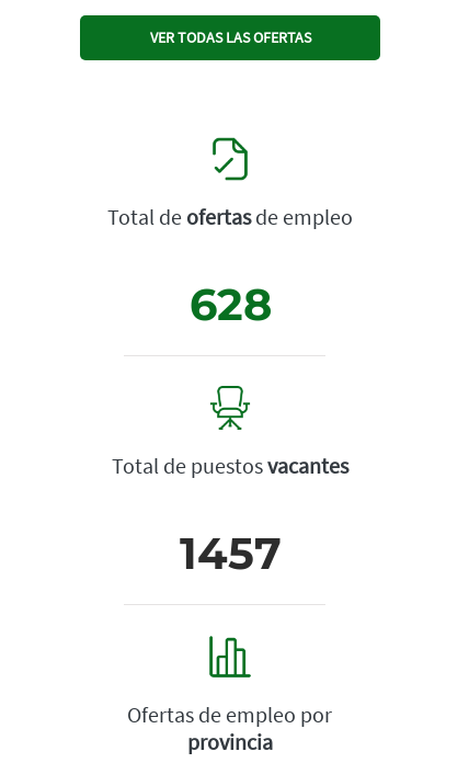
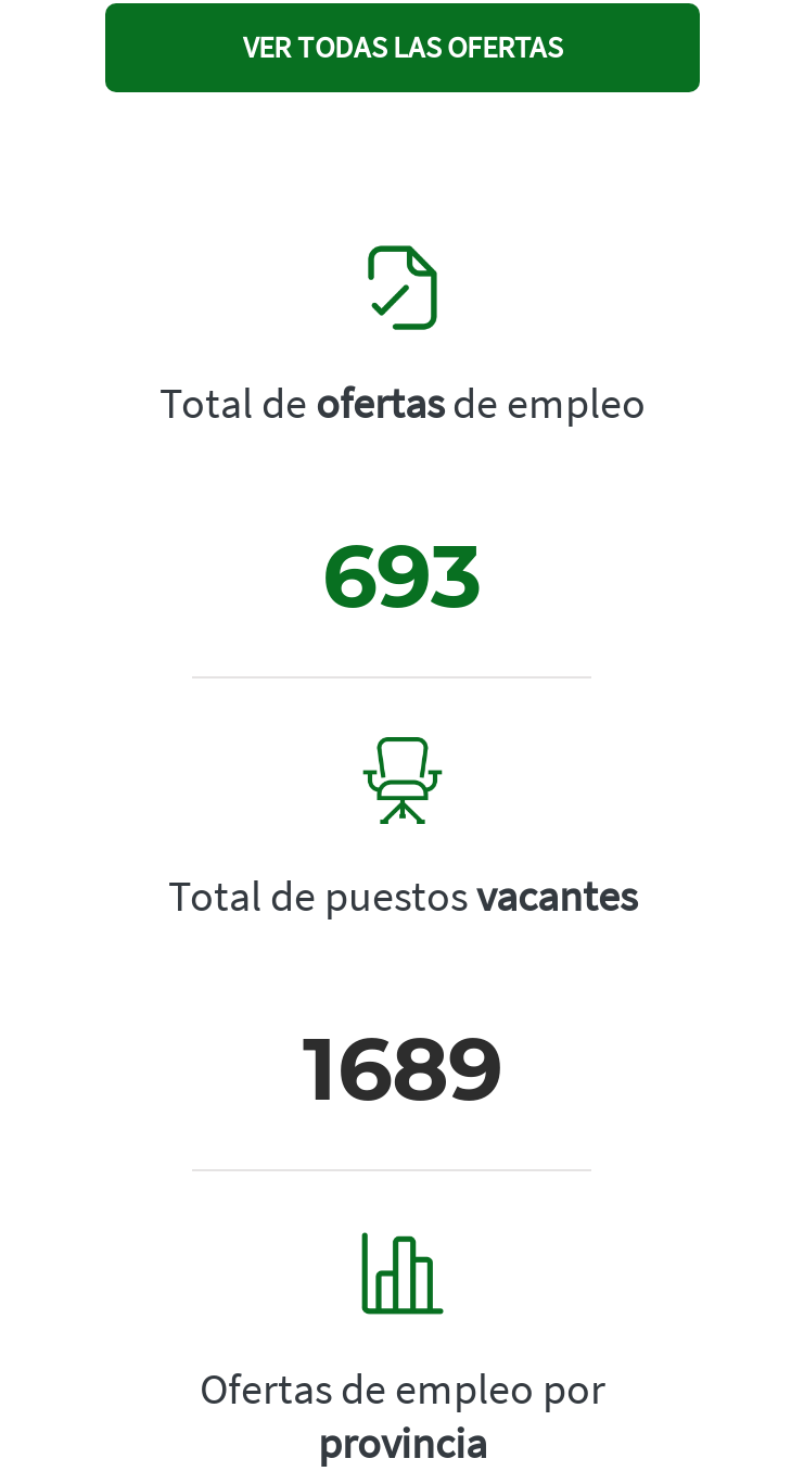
[189,277,271,331] 628 -> [322,522,483,628] 693
[179,526,281,580] 1457 -> [303,1015,502,1121] 1689

